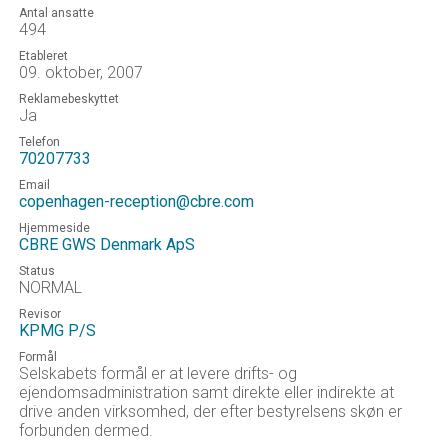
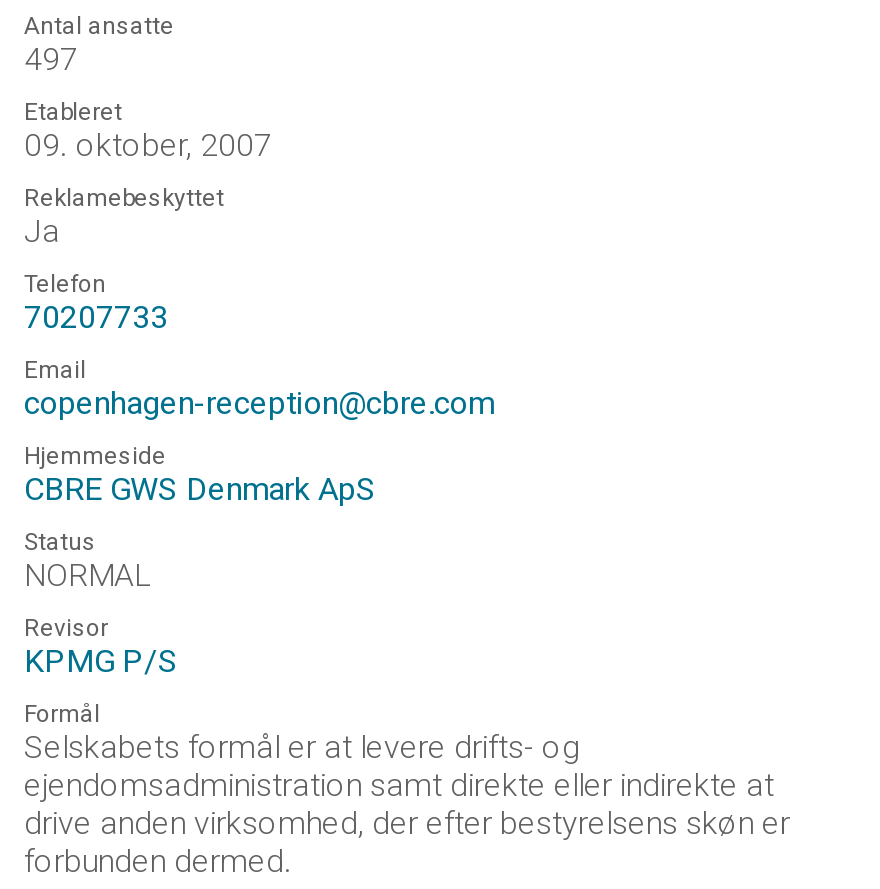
[19,20,46,39] 494 -> [24,40,78,78] 497

